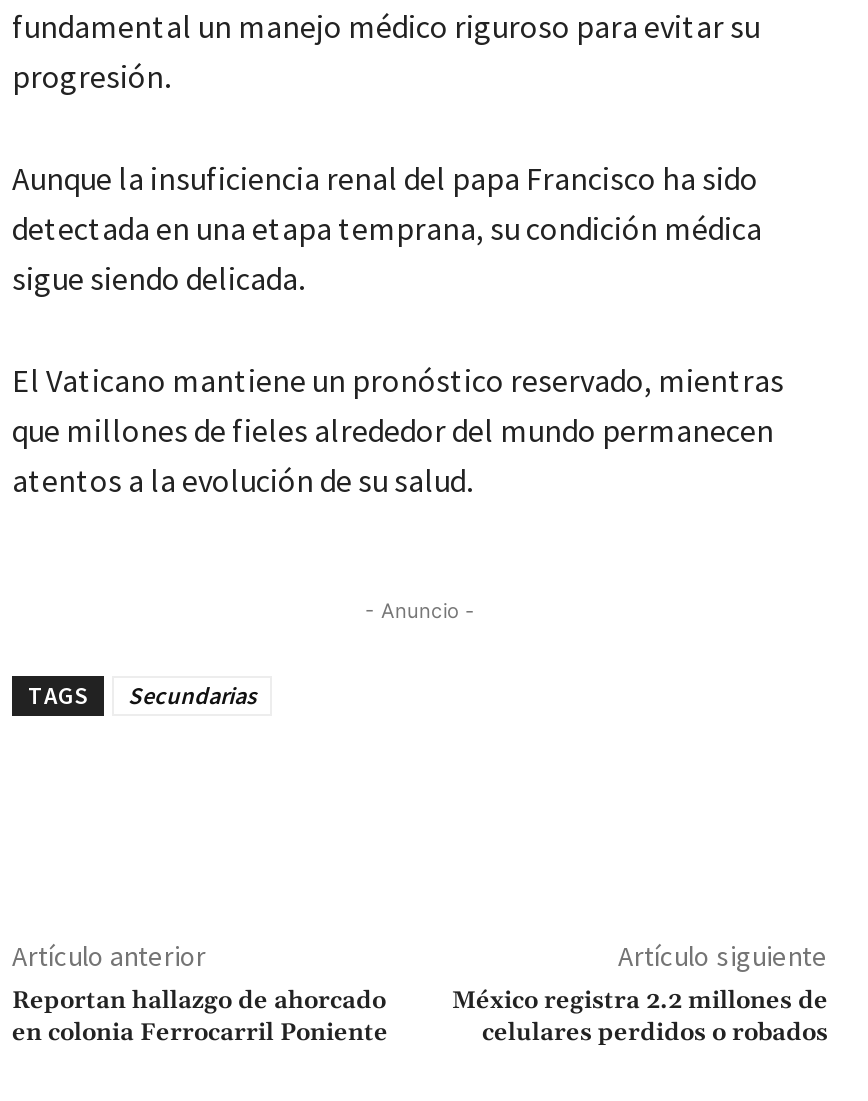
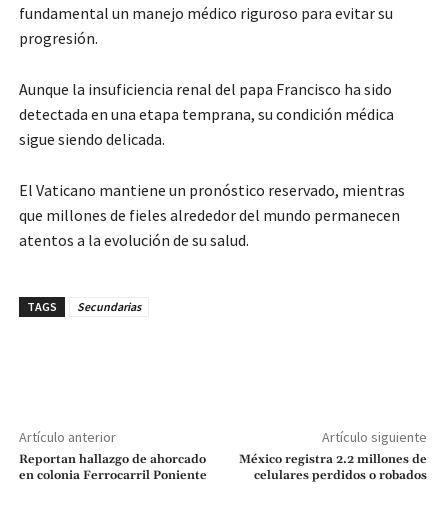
[365,598,475,622] - Anuncio - -> none

